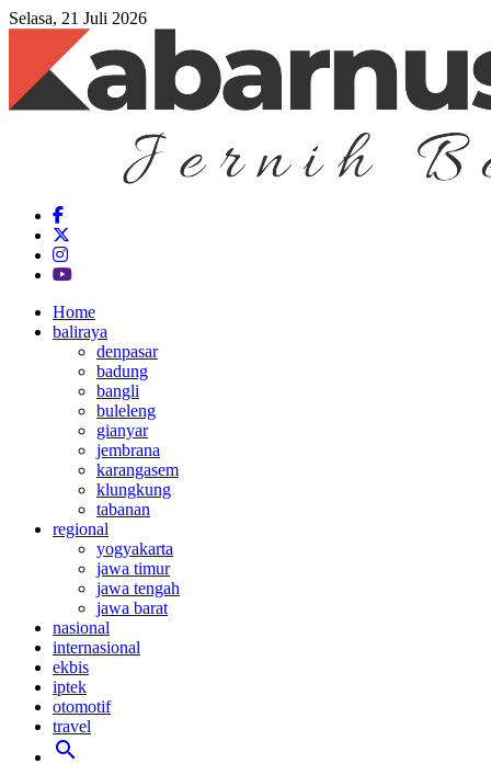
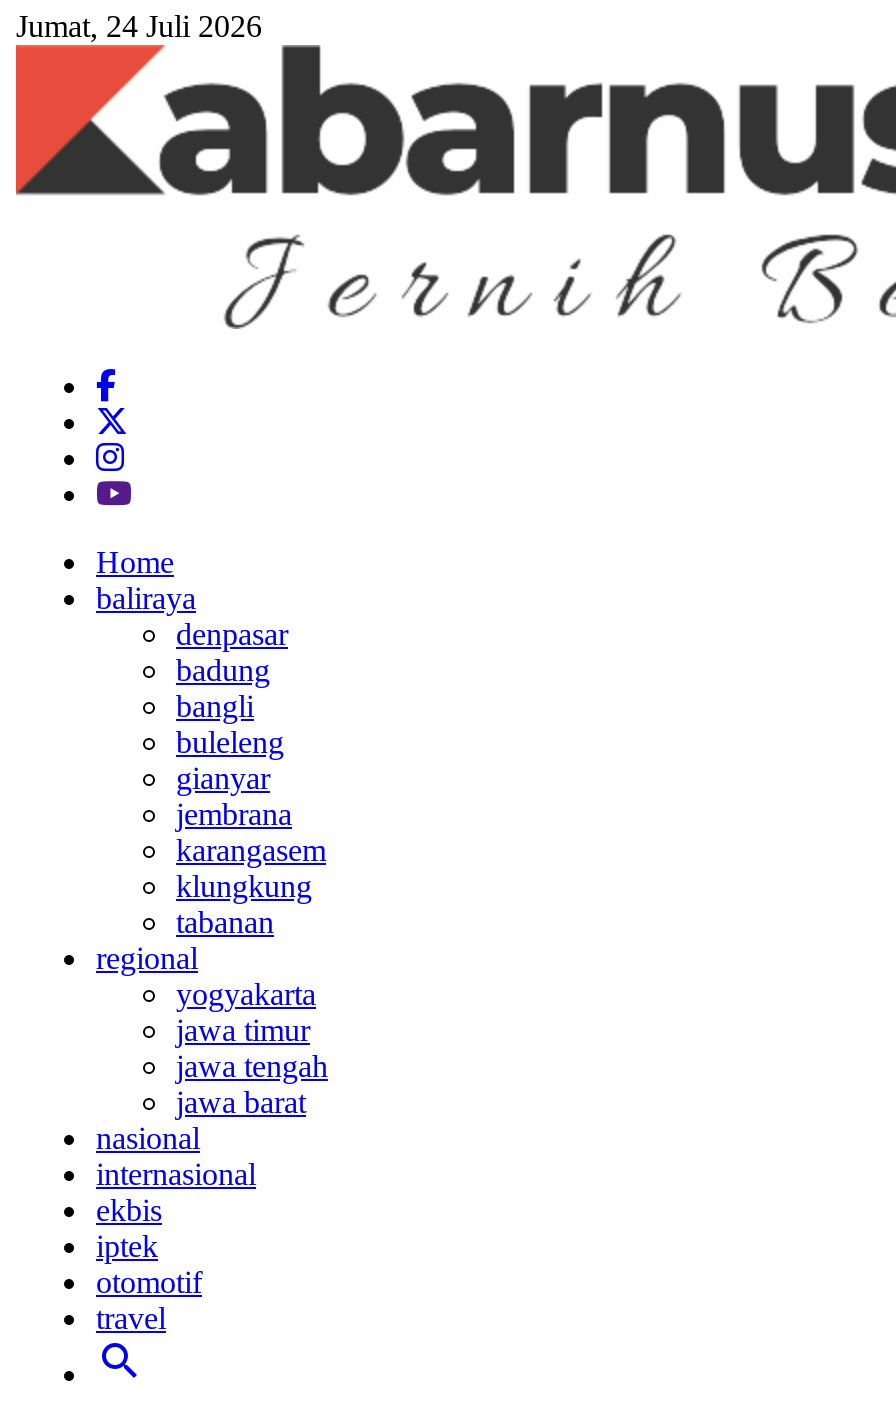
[9,9,147,27] Selasa, 21 Juli 2026 -> [16,9,262,43] Jumat, 24 Juli 2026

